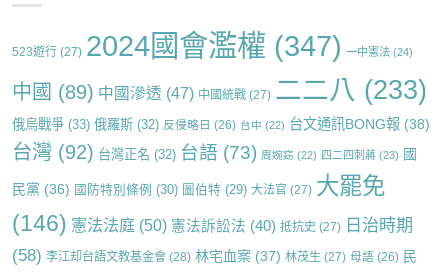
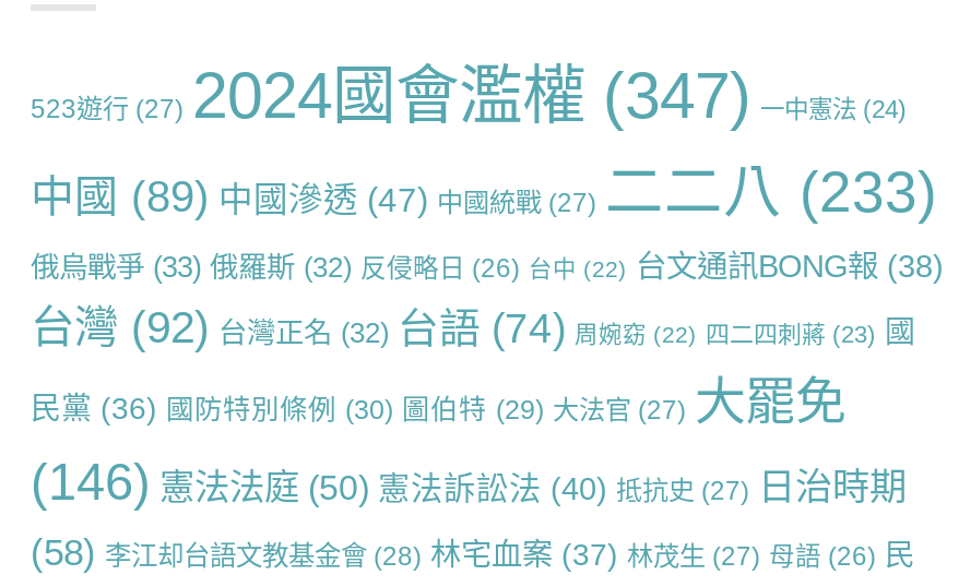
[12,141,417,163] 台灣(92) 台灣正名(32) 台語(73) 周婉窈(22) 四二四刺蔣(23) 國 -> [31,304,915,352] 台灣(92) 台灣正名(32) 台語(74) 周婉窈(22) 四二四刺蔣(23) 國

